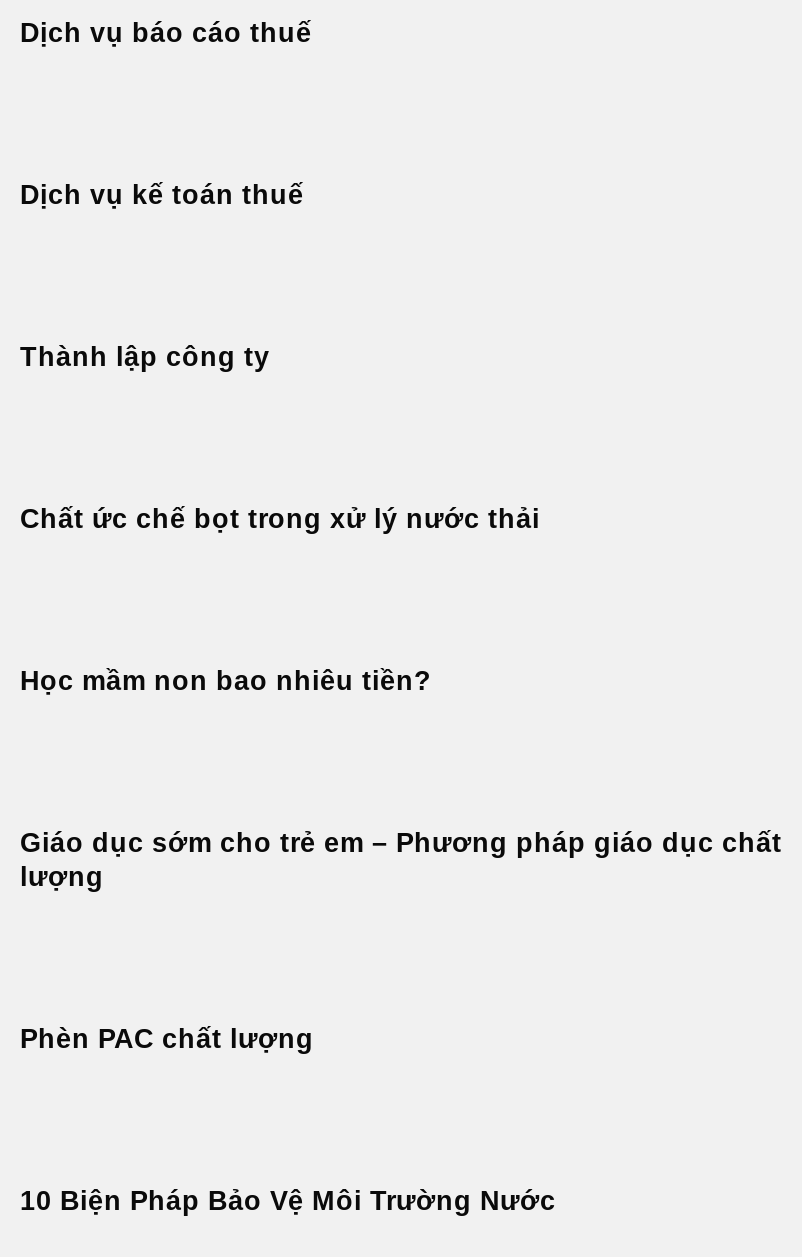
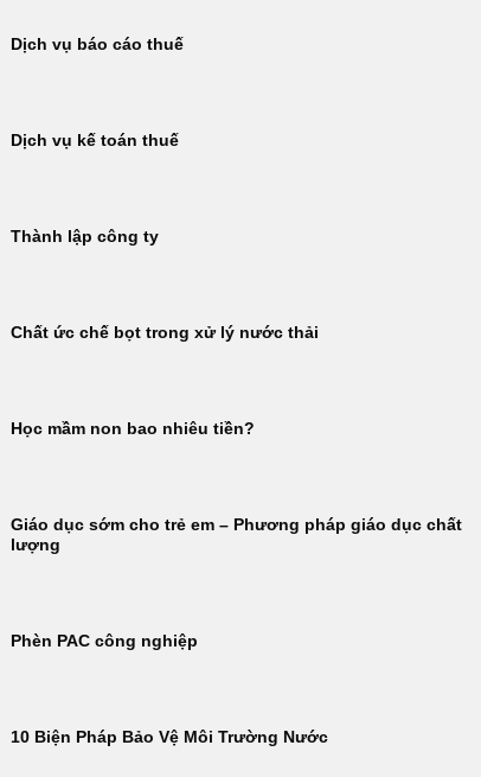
[20,1024,314,1054] Phèn PAC chất lượng -> [11,633,198,650] Phèn PAC công nghiệp

